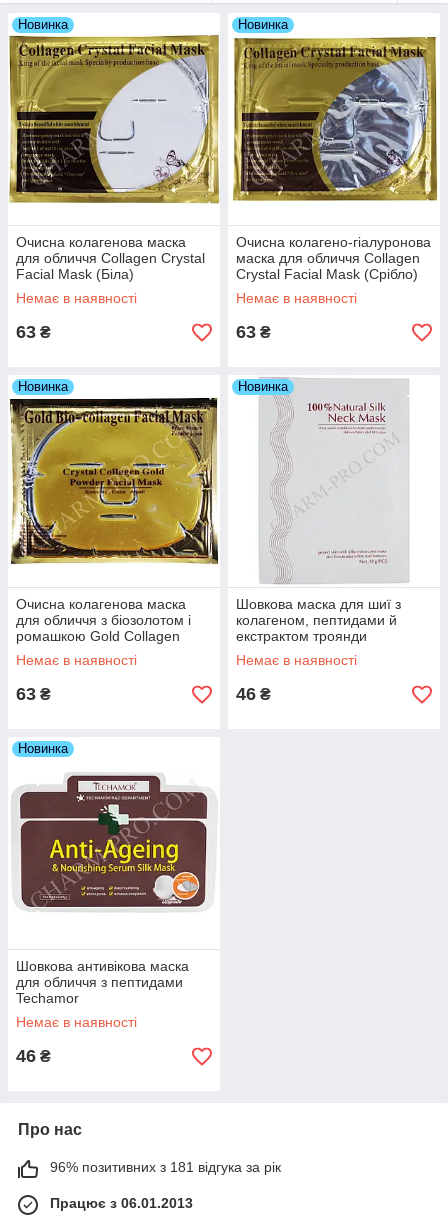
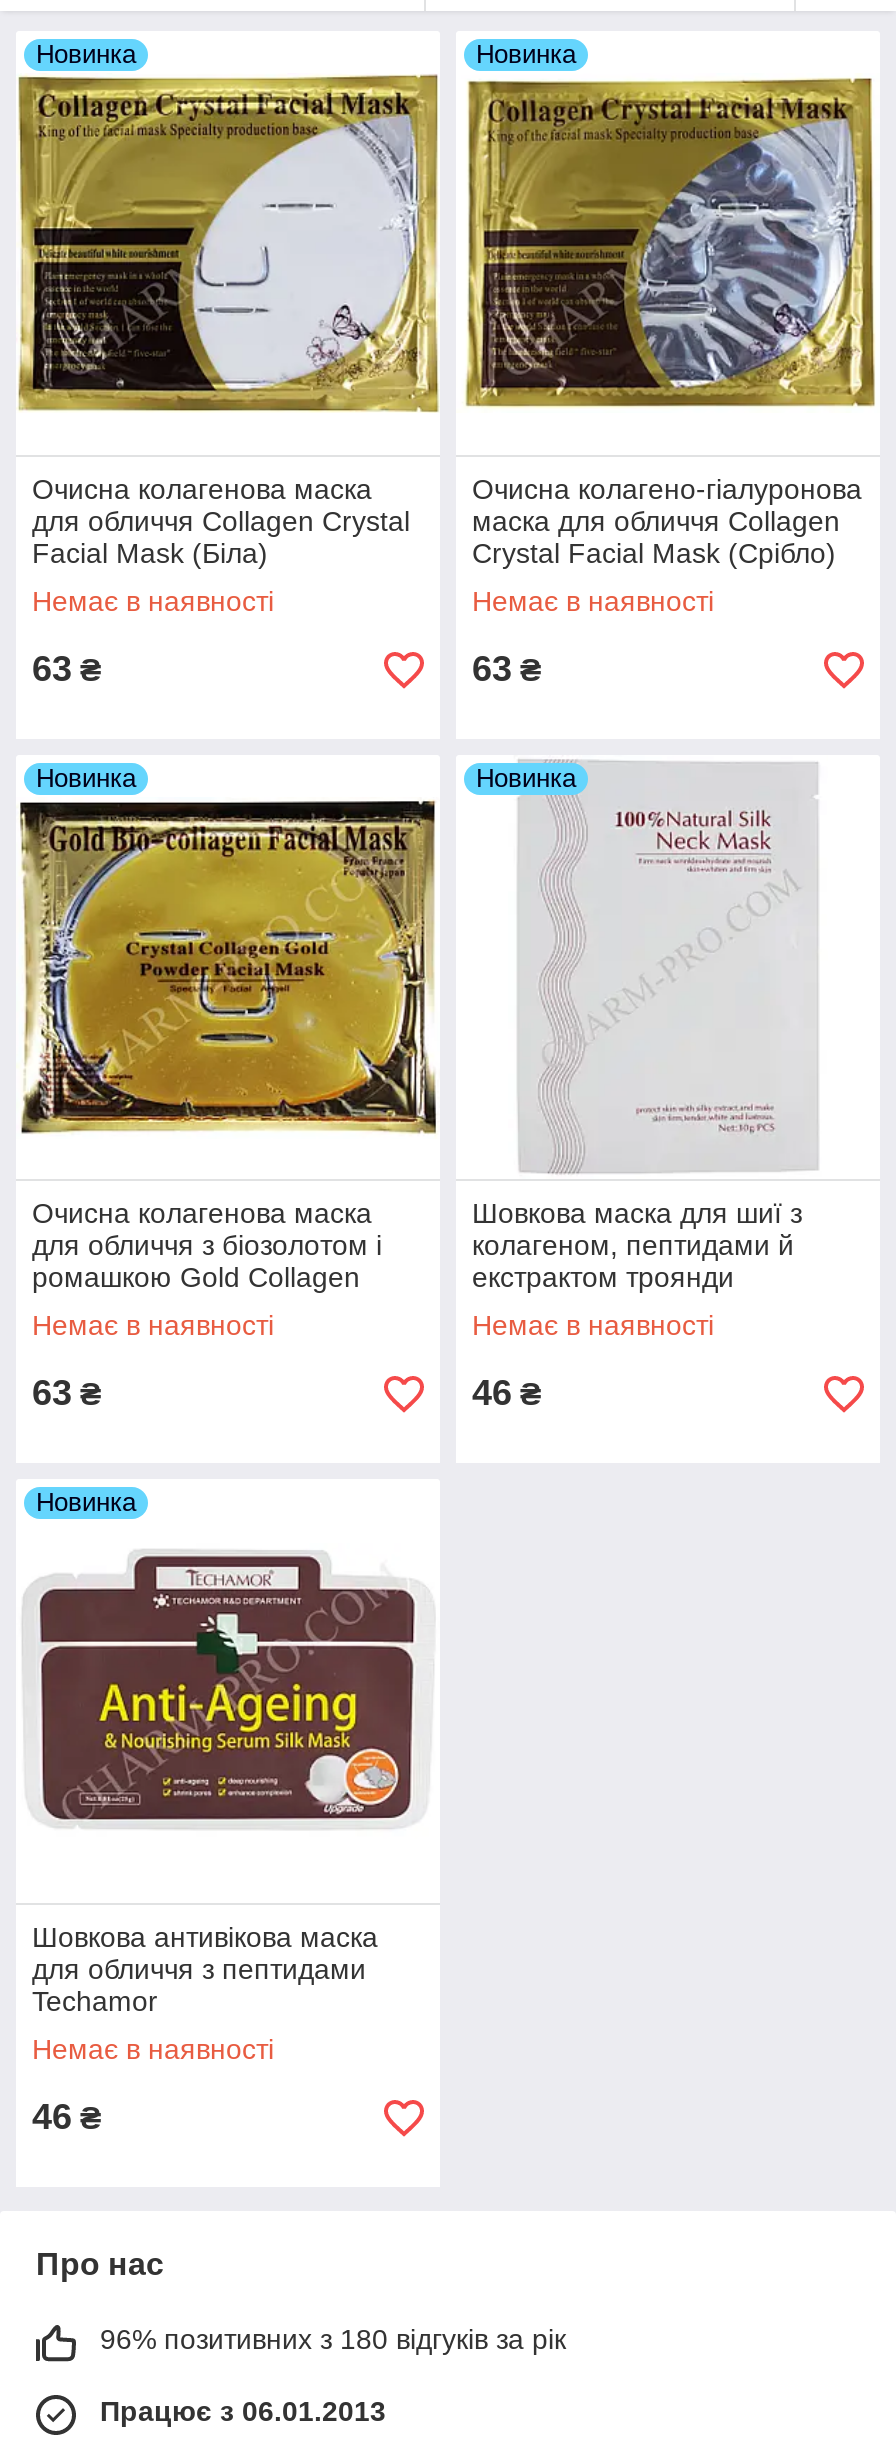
[50,1159,281,1175] 96% позитивних з 181 відгука за рік -> [100,2323,566,2355] 96% позитивних з 180 відгуків за рік

